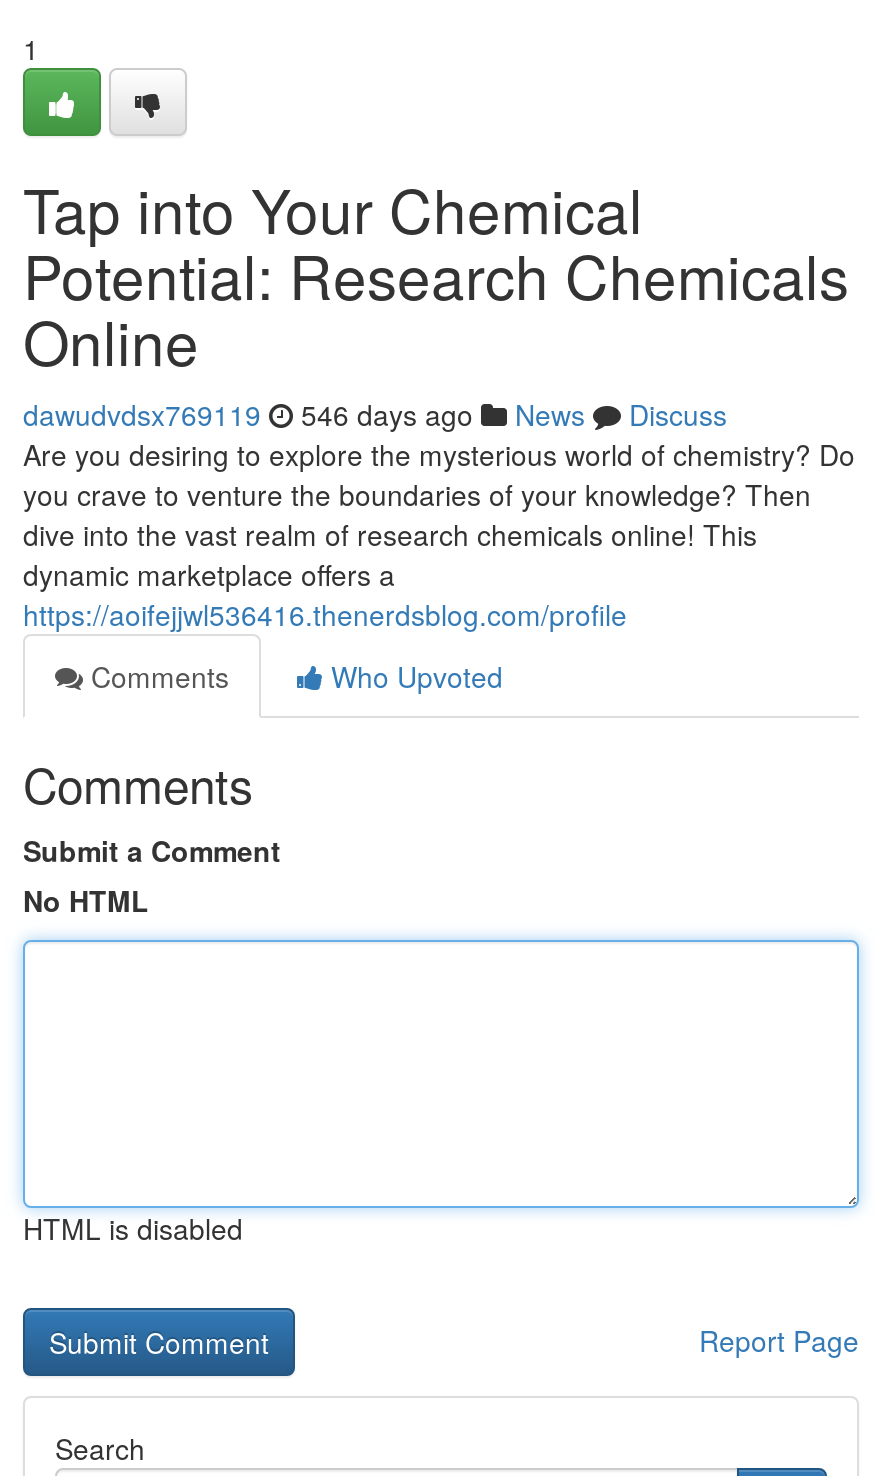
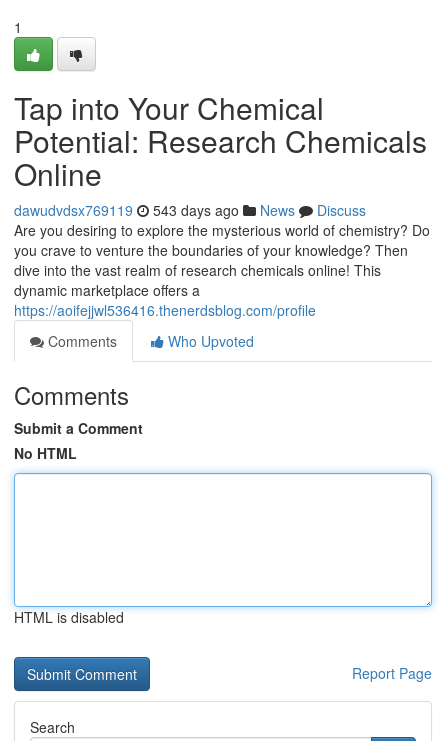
[23,394,727,434] dawudvdsx769119 546 days ago News Discuss -> [14,200,366,220] dawudvdsx769119 543 days ago News Discuss

